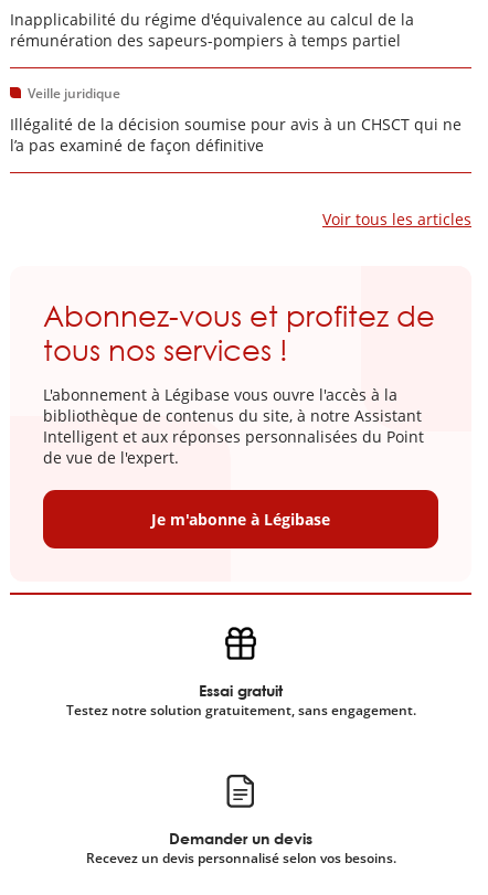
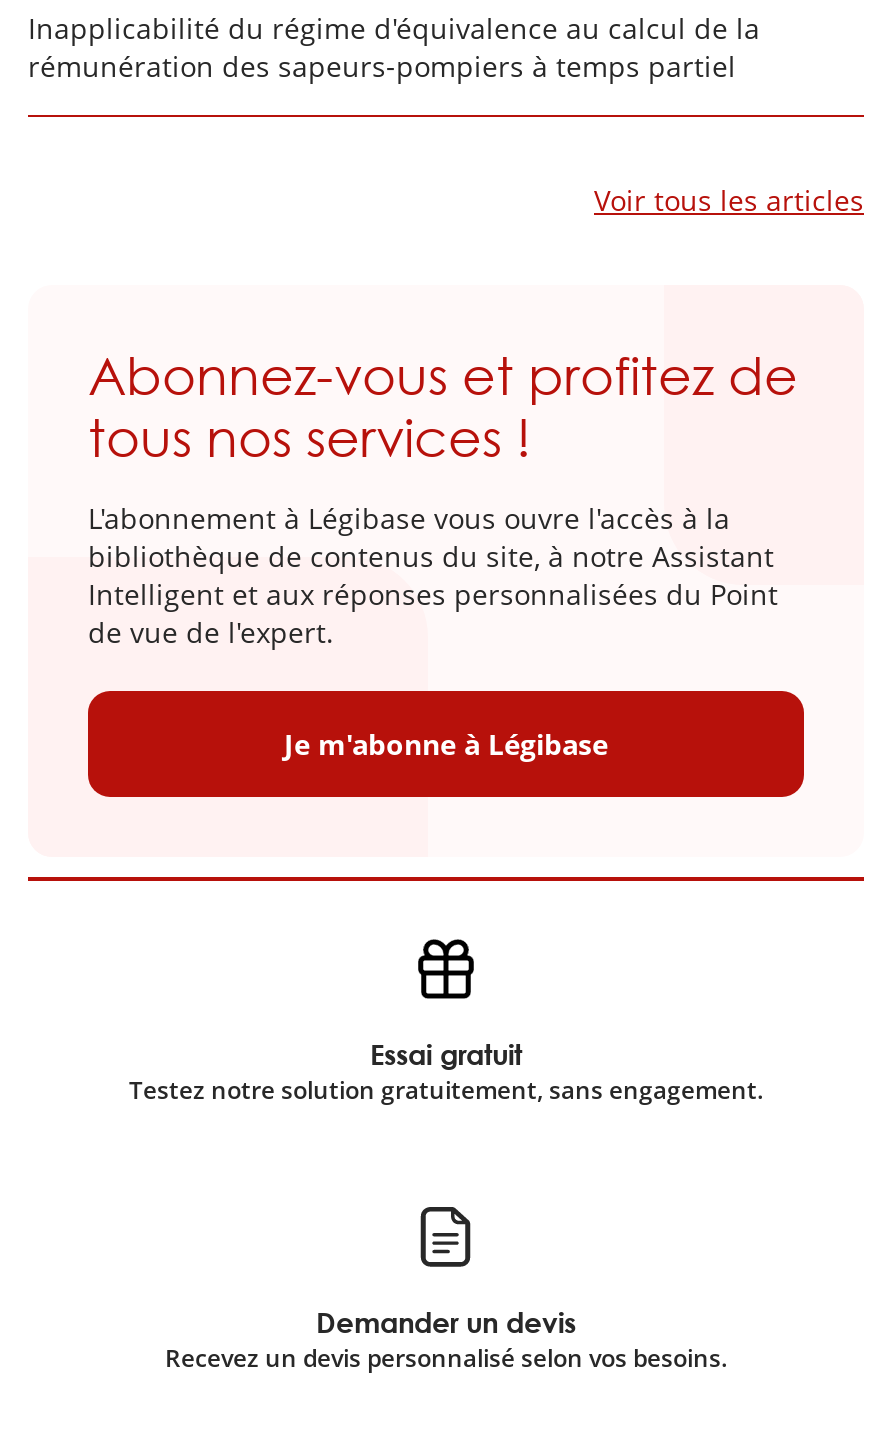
[10,84,462,156] Veille juridique | Illégalité de la décision soumise pour avis à un CHSCT qui ne | l’a pas examiné de façon définitive -> none

